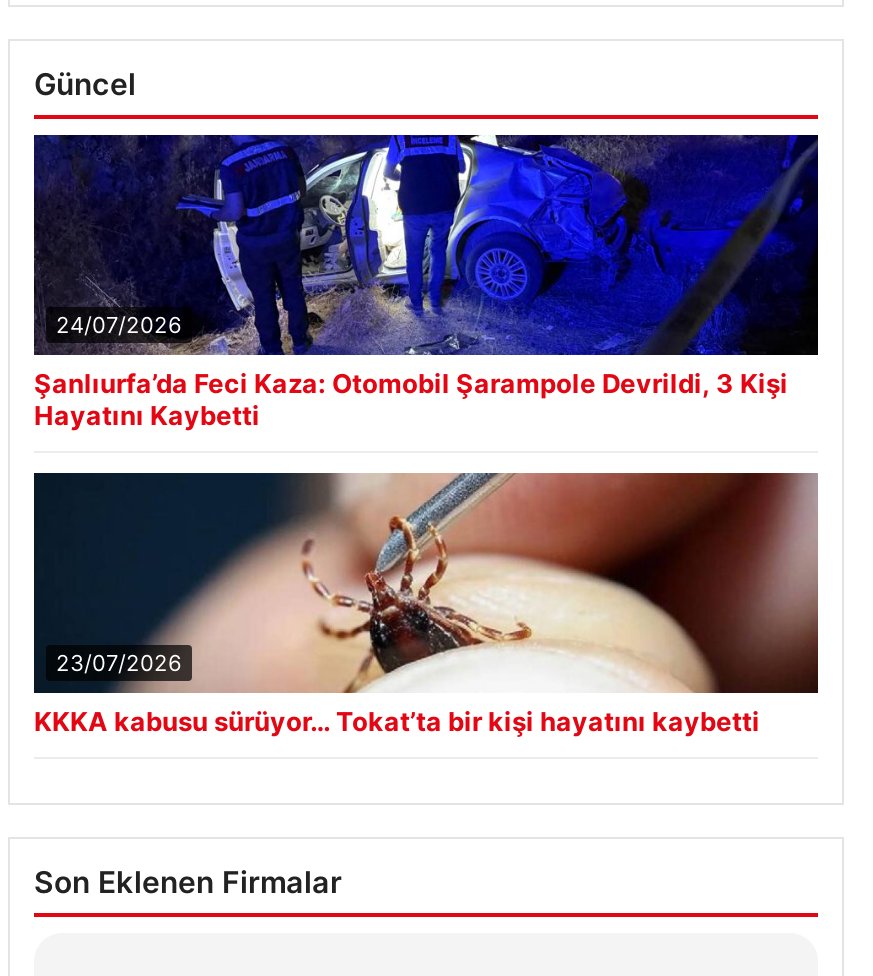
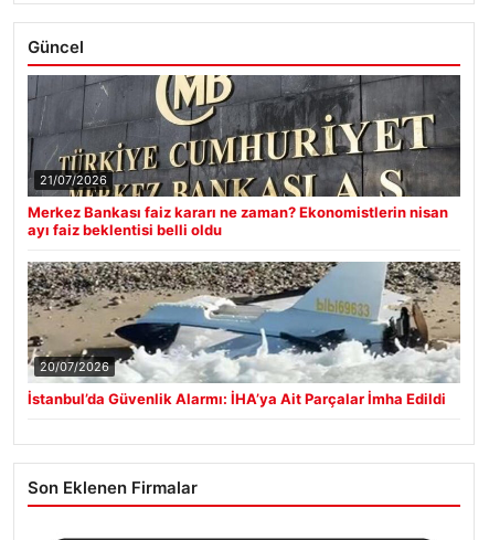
[34,133,818,353] [image] | 24/07/2026 -> [28,74,460,195] [image] | 21/07/2026
[34,368,788,432] Şanlıurfa’da Feci Kaza: Otomobil Şarampole Devrildi, 3 Kişi | Hayatını Kaybetti -> [28,204,448,239] Merkez Bankası faiz kararı ne zaman? Ekonomistlerin nisan | ayı faiz beklentisi belli oldu
[32,471,820,691] [image] | 23/07/2026 -> [26,261,460,382] [image] | 20/07/2026
[34,706,760,738] KKKA kabusu sürüyor… Tokat’ta bir kişi hayatını kaybetti -> [28,390,446,408] İstanbul’da Güvenlik Alarmı: İHA’ya Ait Parçalar İmha Edildi

